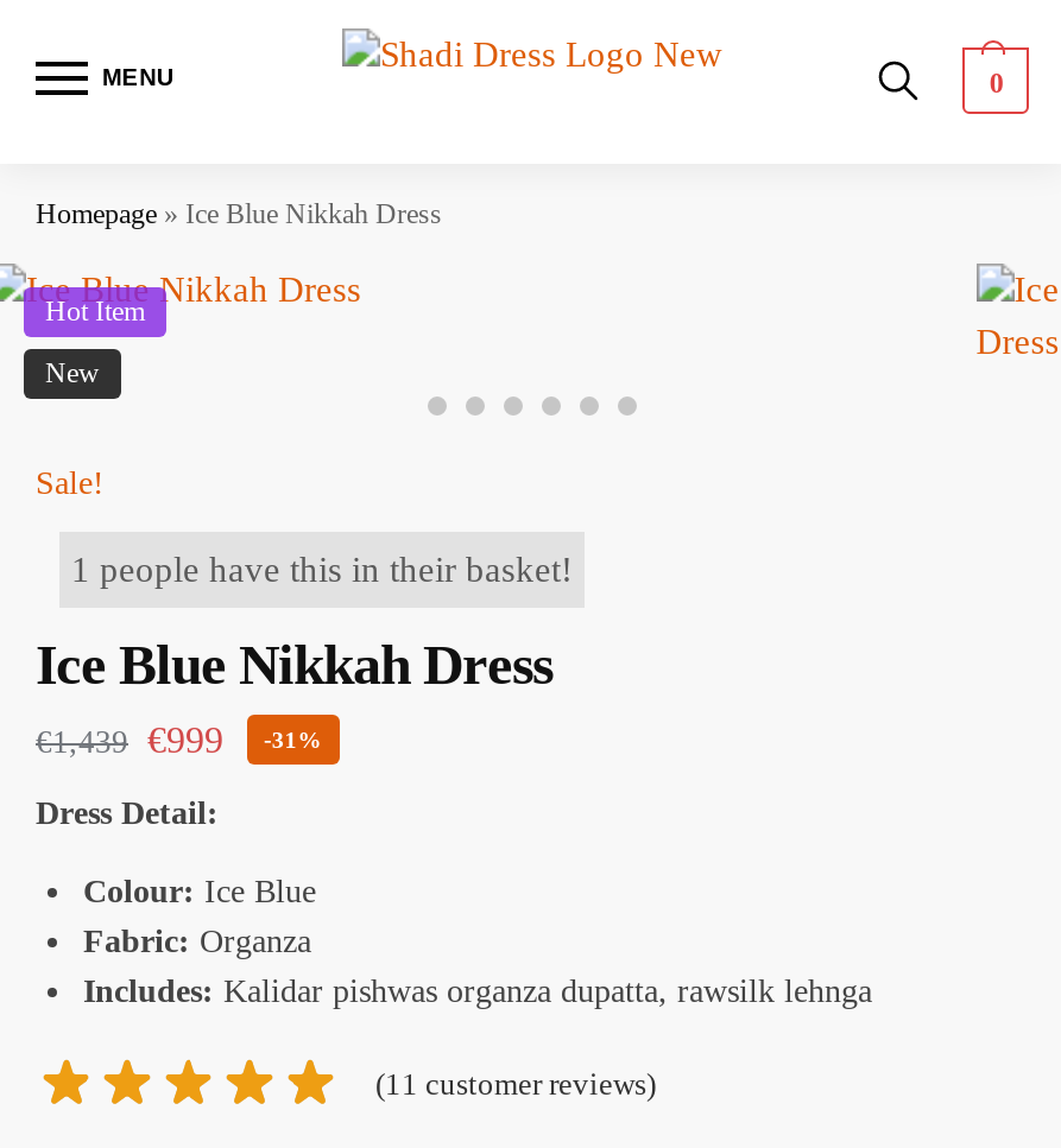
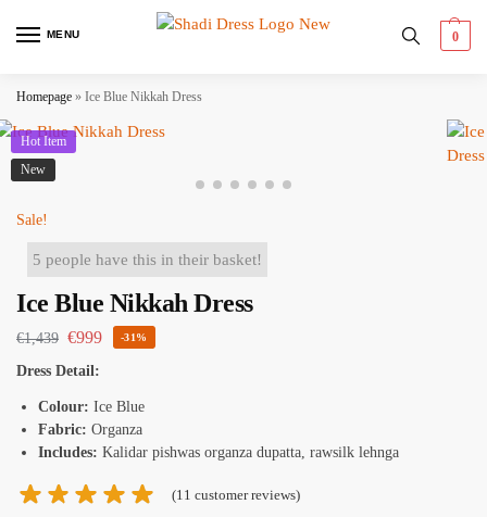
[71,551,573,589] 1 people have this in their basket! -> [33,251,262,268] 5 people have this in their basket!

